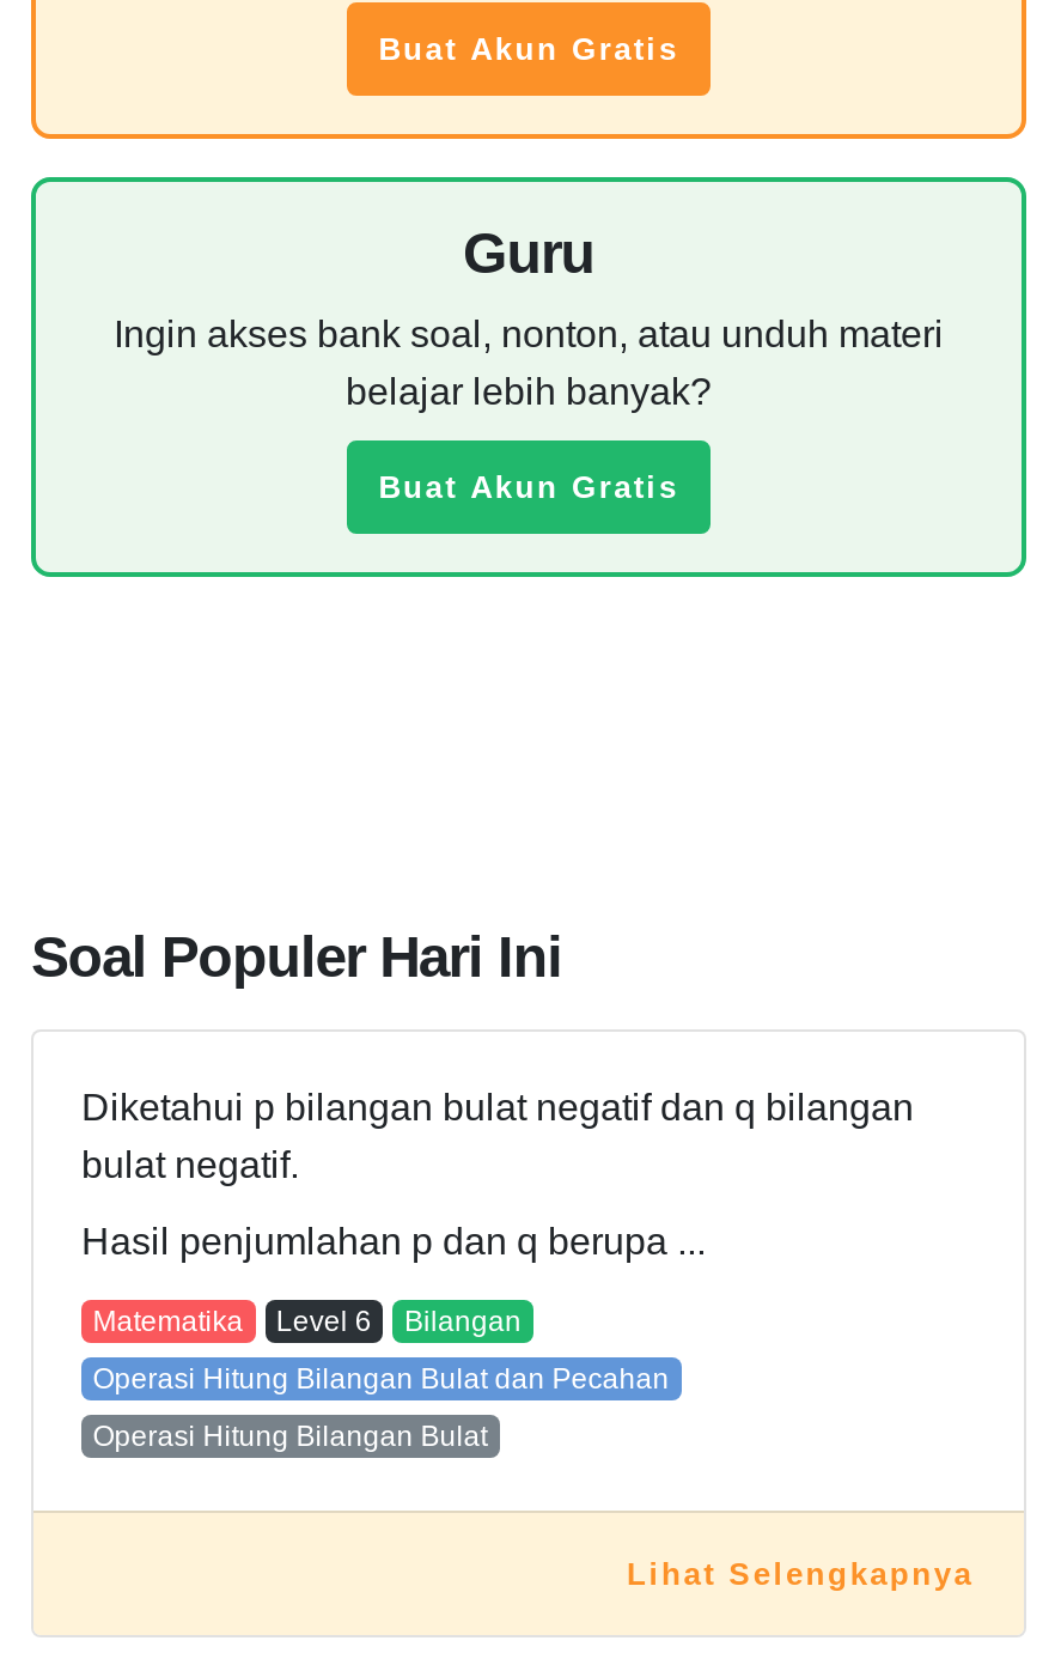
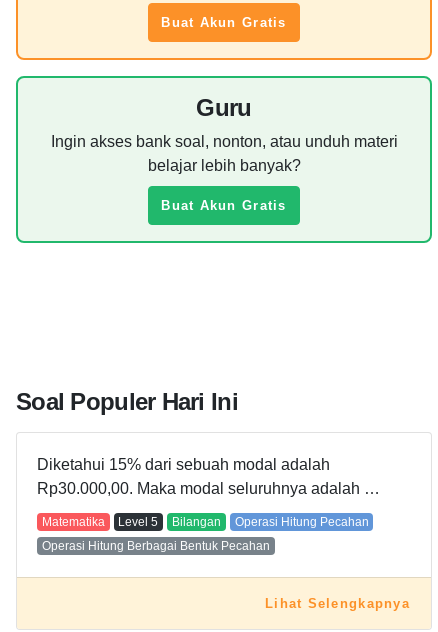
[81,1088,914,1263] Diketahui p bilangan bulat negatif dan q bilangan | bulat negatif. | Hasil penjumlahan p dan q berupa ... -> [37,456,380,497] Diketahui 15% dari sebuah modal adalah | Rp30.000,00. Maka modal seluruhnya adalah …
[276,1306,372,1339] Level 6 -> [118,515,158,529] Level 5
[93,1363,669,1397] Operasi Hitung Bilangan Bulat dan Pecahan -> [235,515,369,529] Operasi Hitung Pecahan
[93,1421,488,1454] Operasi Hitung Bilangan Bulat -> [42,539,270,553] Operasi Hitung Berbagai Bentuk Pecahan

